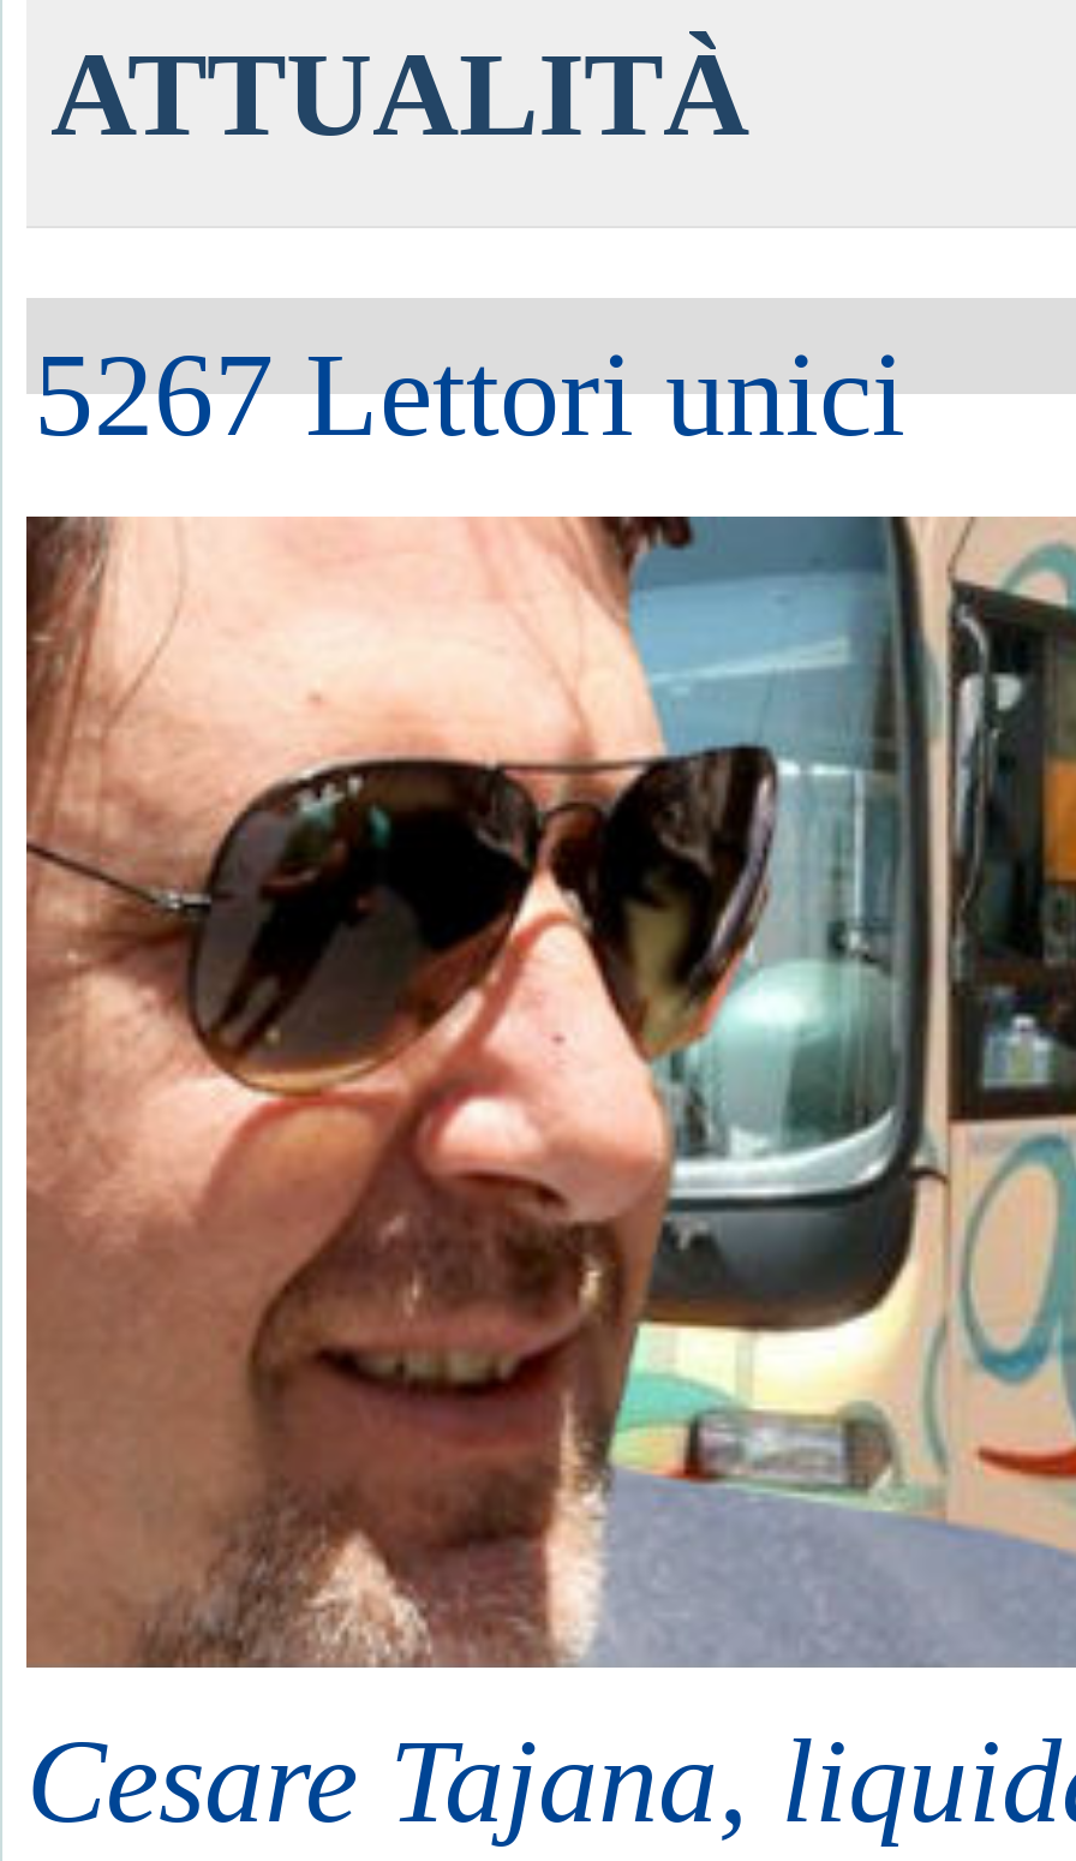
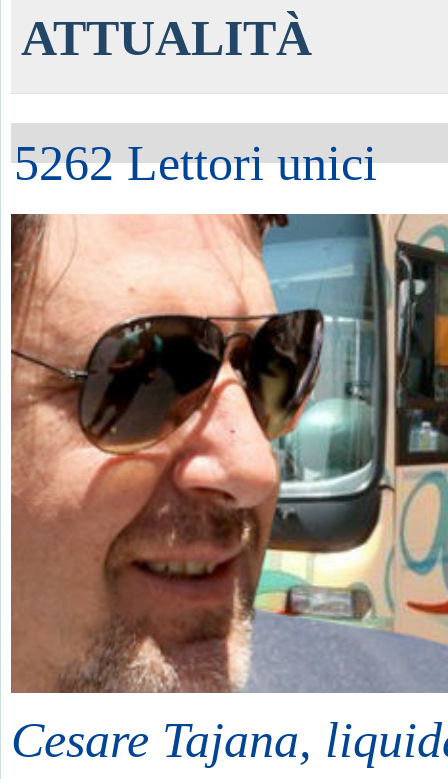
[34,327,905,462] 5267 Lettori unici -> [14,135,377,191] 5262 Lettori unici

